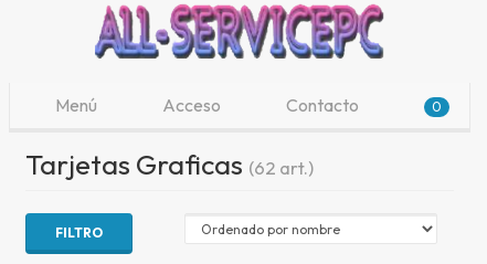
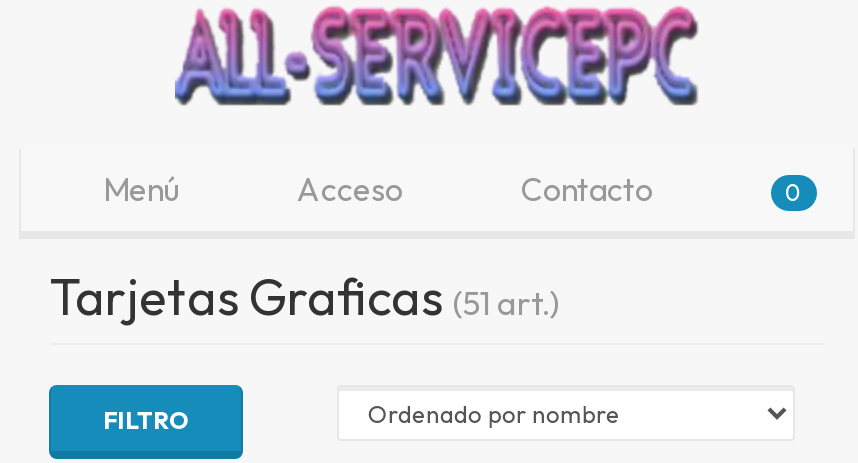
[25,147,314,182] Tarjetas Graficas (62 art.) -> [49,265,559,329] Tarjetas Graficas (51 art.)

